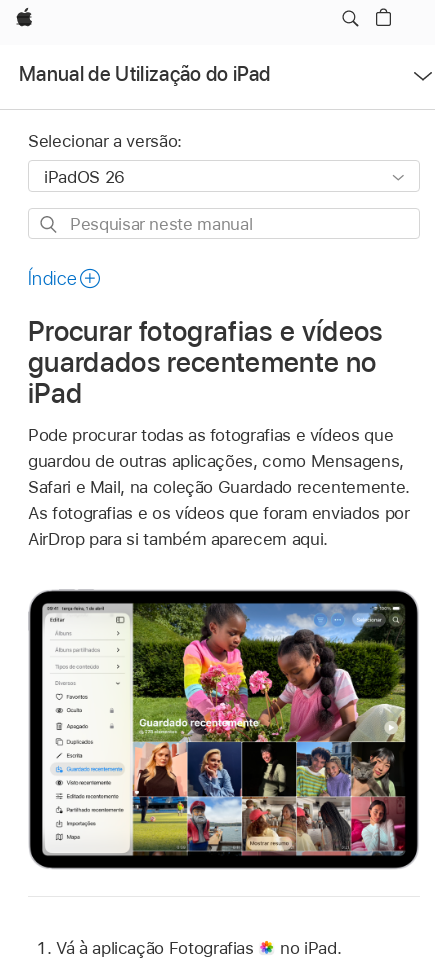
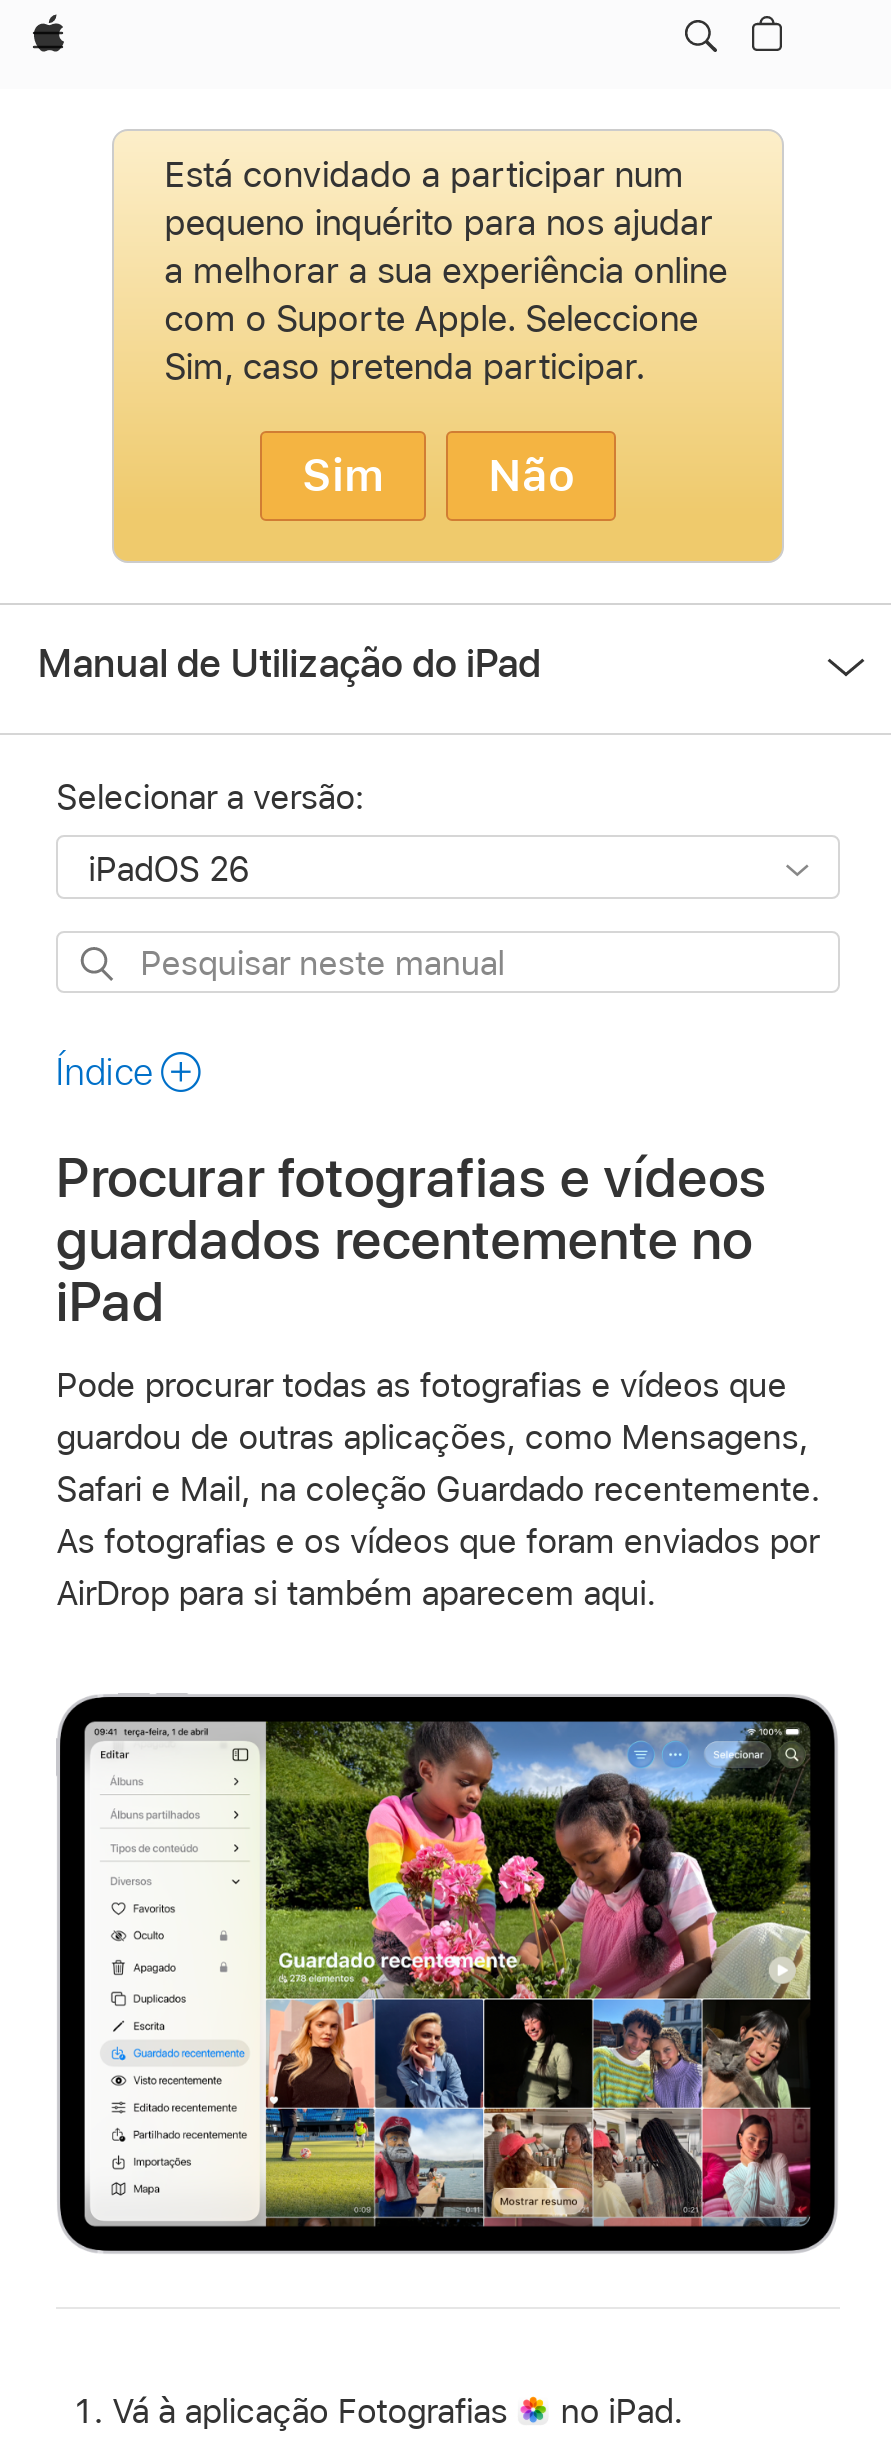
none -> [112,129,784,563] [image] | Está convidado a participar num | pequeno inquérito para nos ajudar | a melhorar a sua experiência online | com o Suporte Apple. Seleccione | Sim, caso pretenda participar. | Sim | Não

